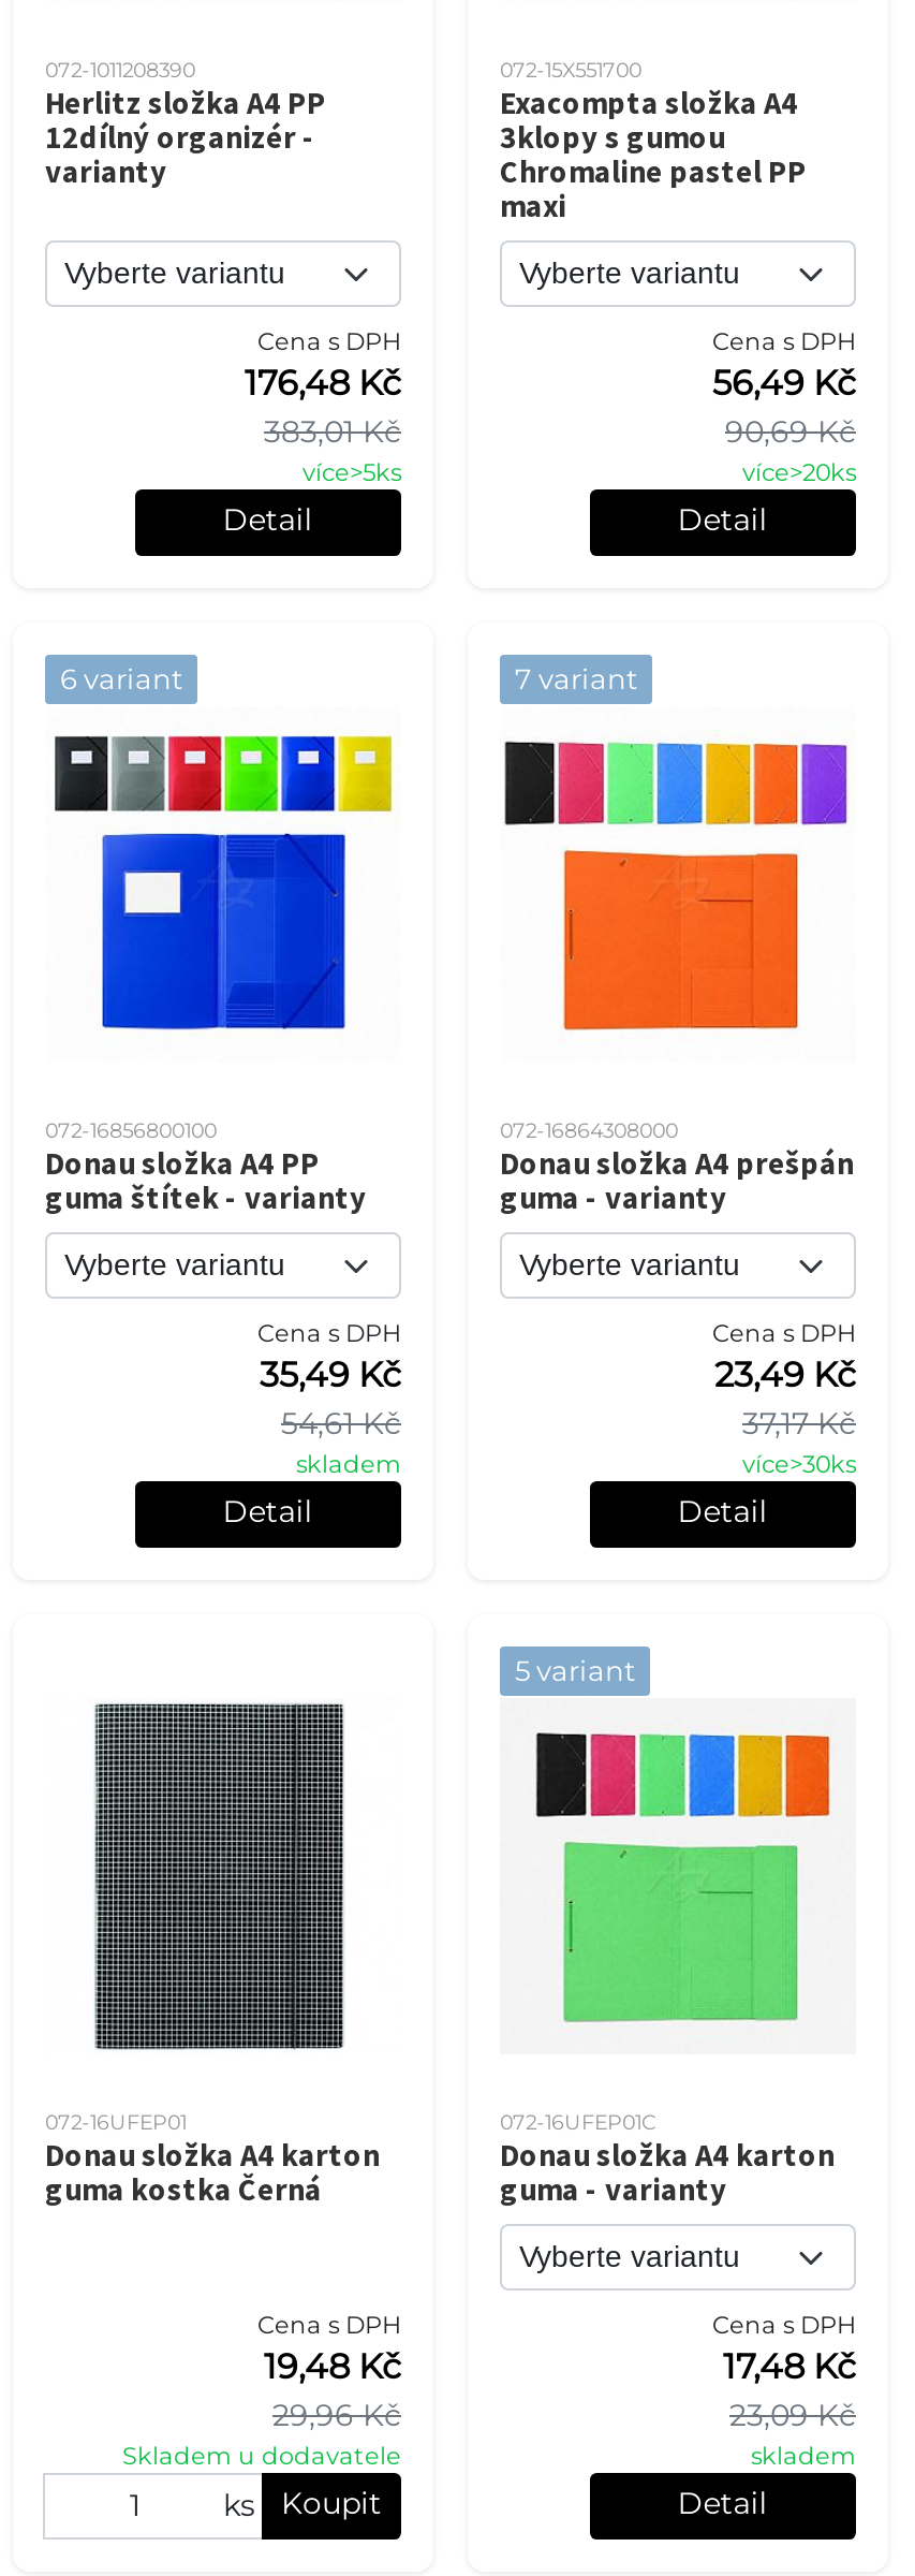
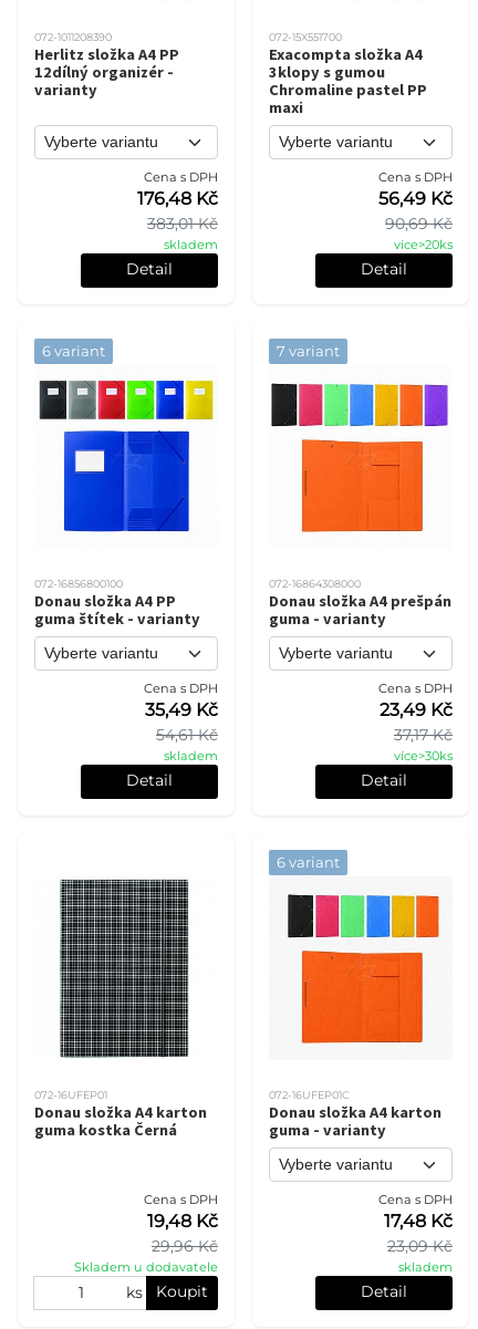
[302,456,401,486] více>5ks -> [164,236,218,252] skladem
[515,1652,635,1686] 5 variant -> [277,853,340,870] 6 variant
[562,1840,798,2024] [image] -> [301,949,423,1045] [image]

